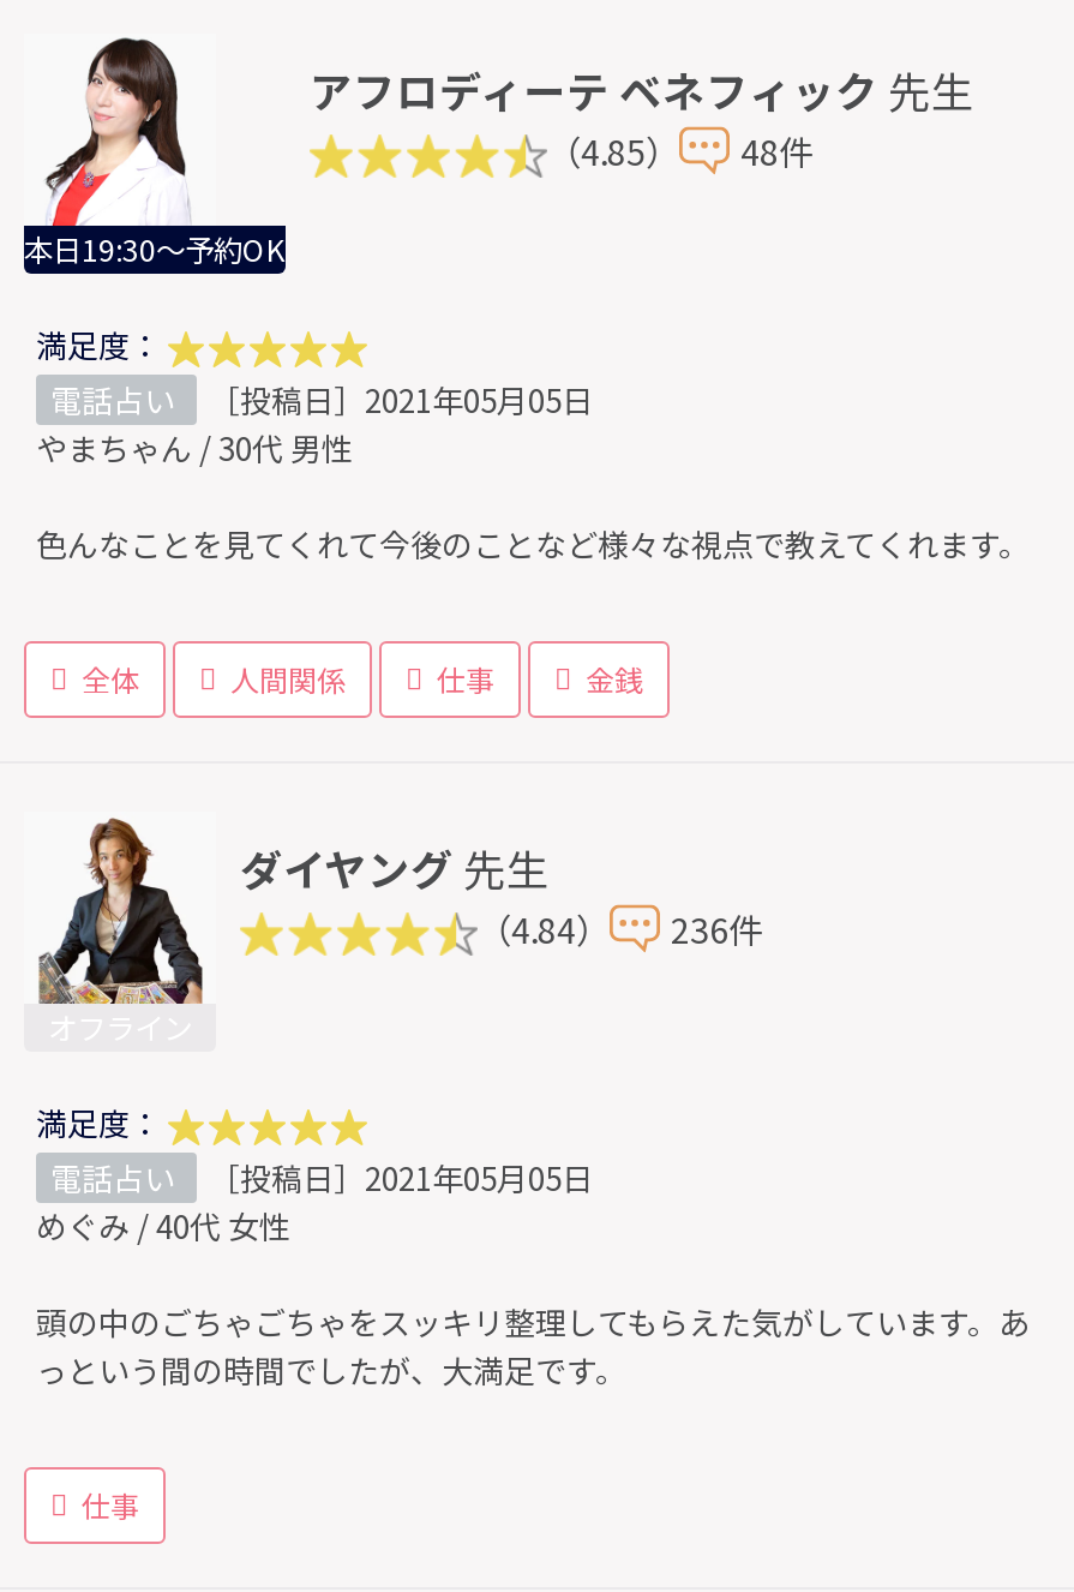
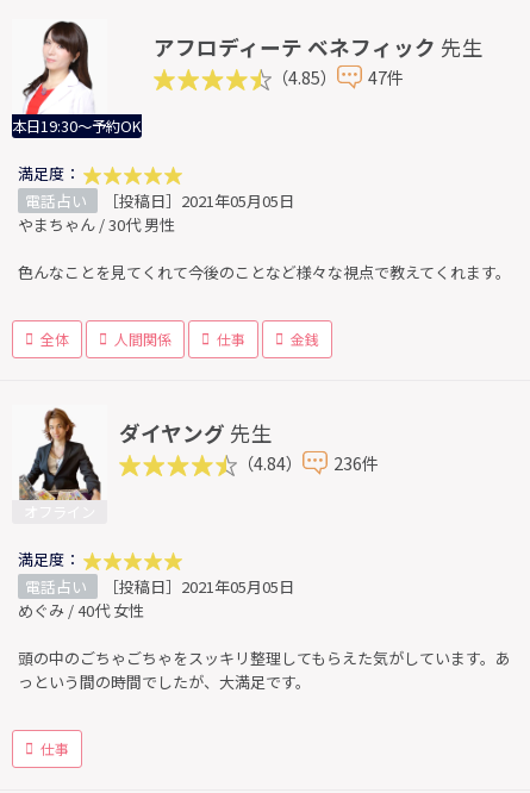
[547,125,812,175] （4.85） 48件 -> [271,64,403,89] （4.85） 47件

